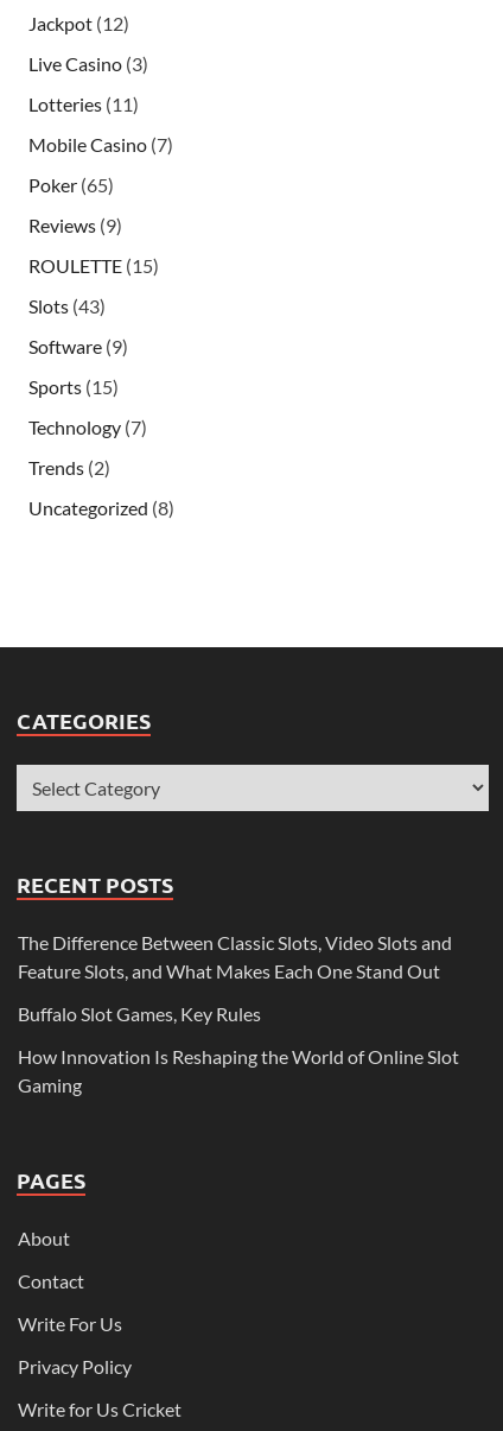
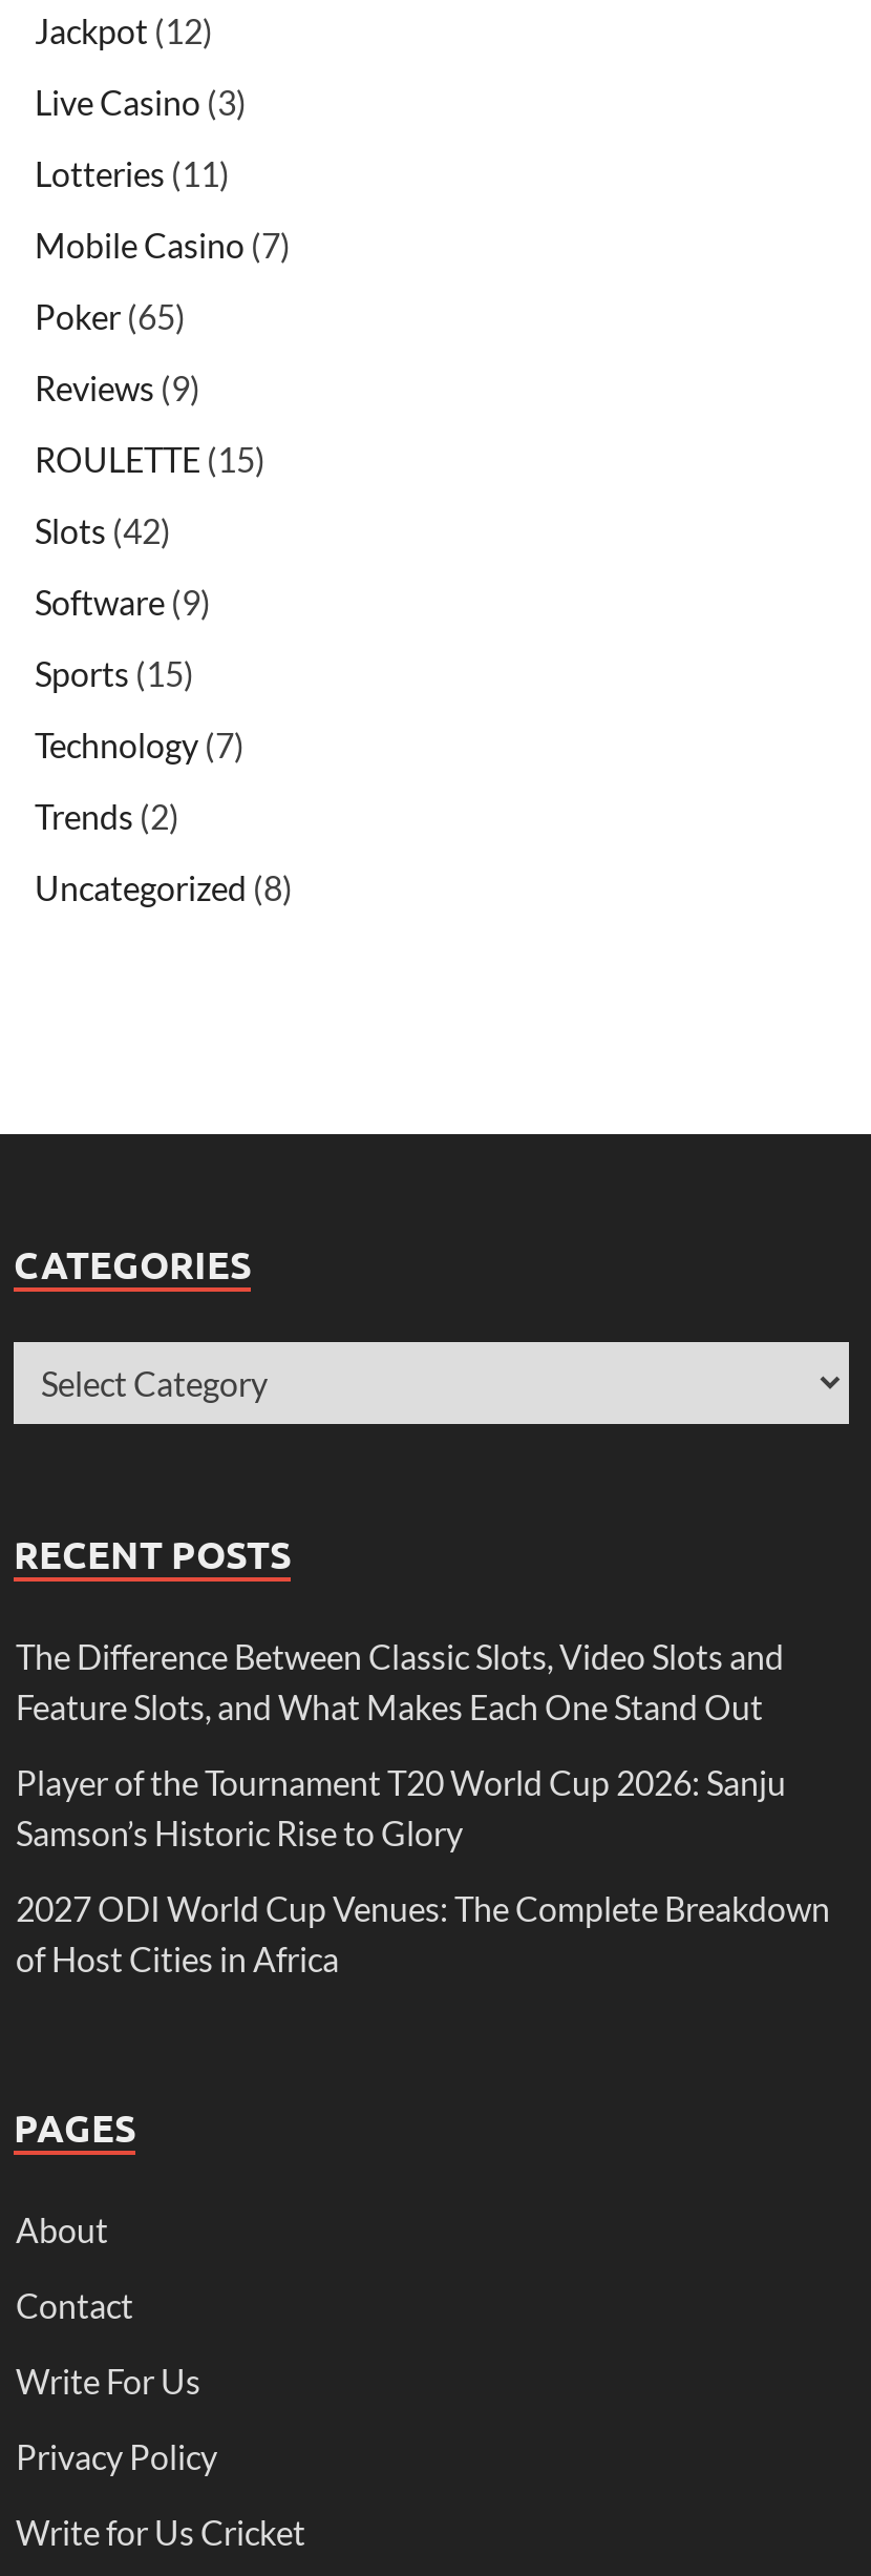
[28,294,106,317] Slots (43) -> [35,510,171,550] Slots (42)
[18,1002,261,1025] Buffalo Slot Games, Key Rules -> [16,1762,786,1852] Player of the Tournament T20 World Cup 2026: Sanju | Samson’s Historic Rise to Glory
[18,1045,459,1096] How Innovation Is Reshaping the World of Online Slot | Gaming -> [16,1888,830,1978] 2027 ODI World Cup Venues: The Complete Breakdown | of Host Cities in Africa

